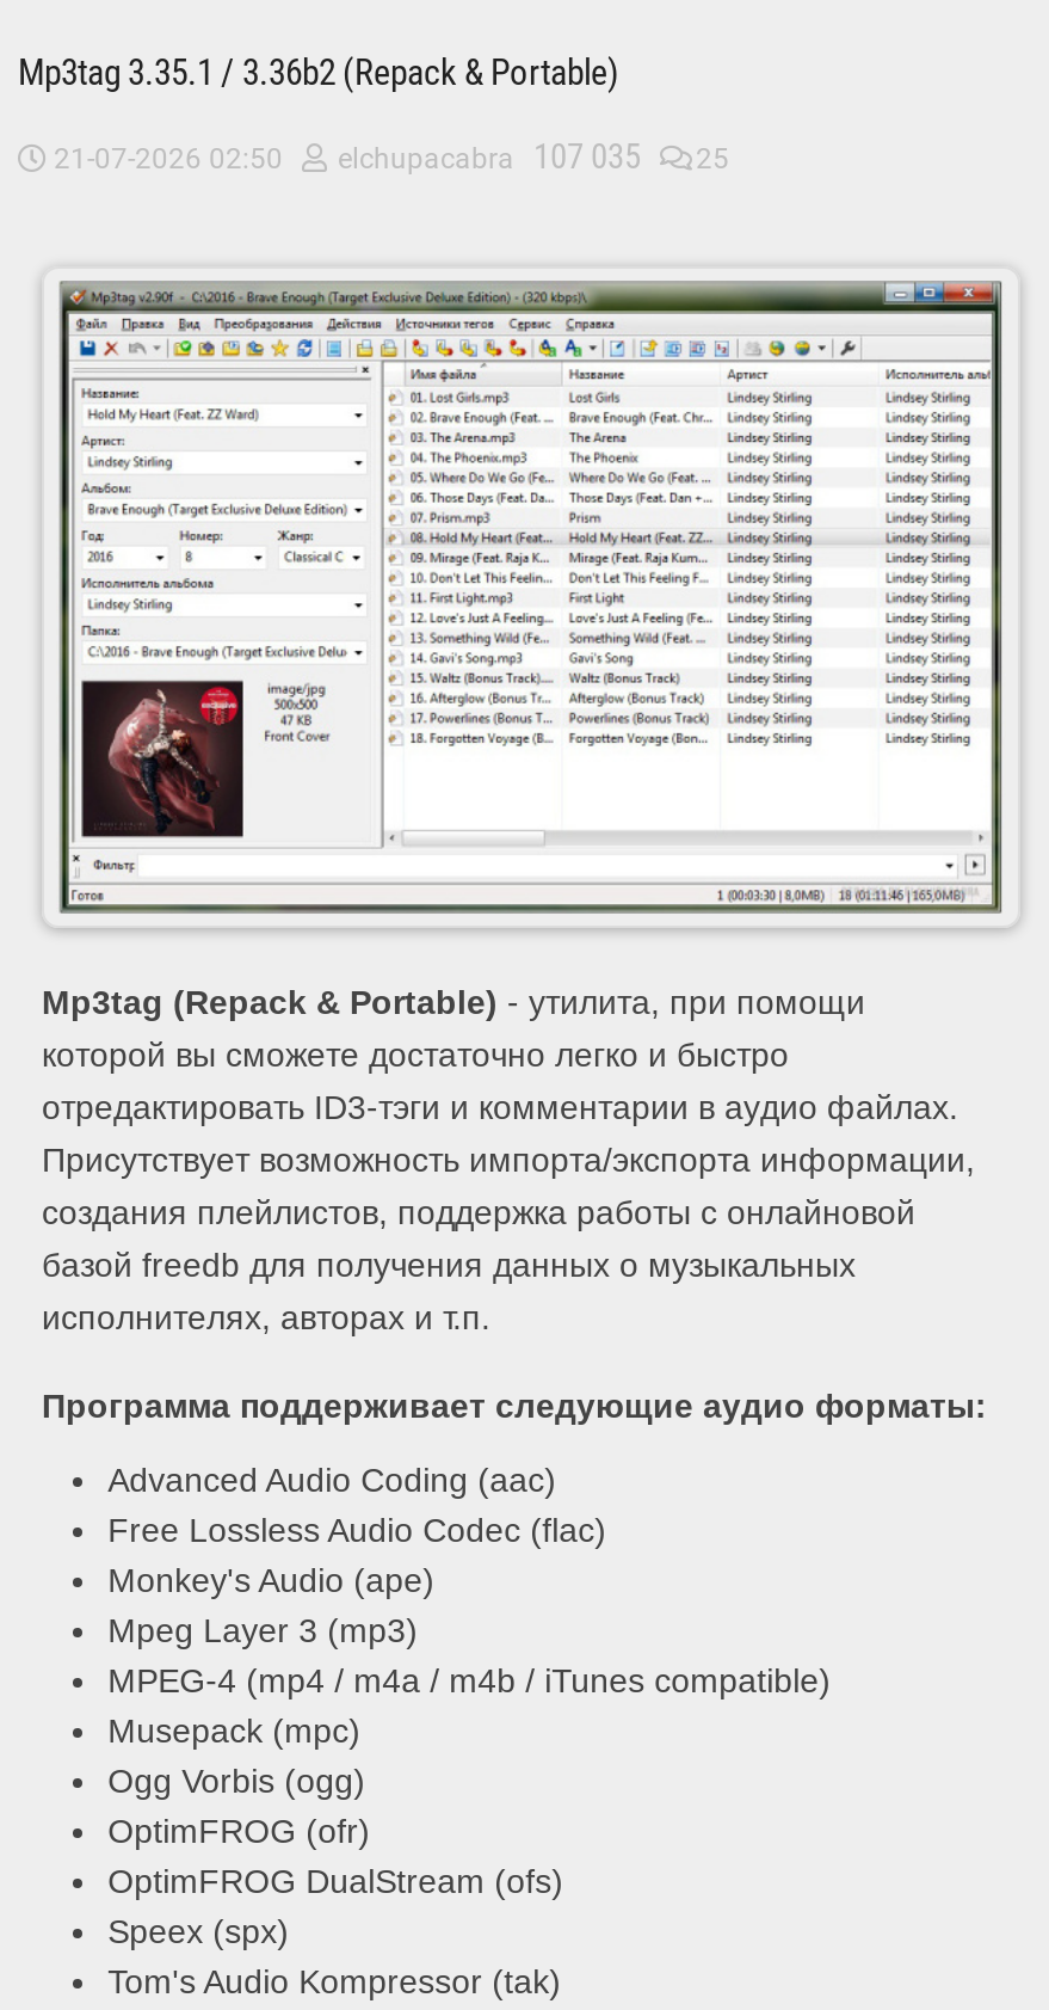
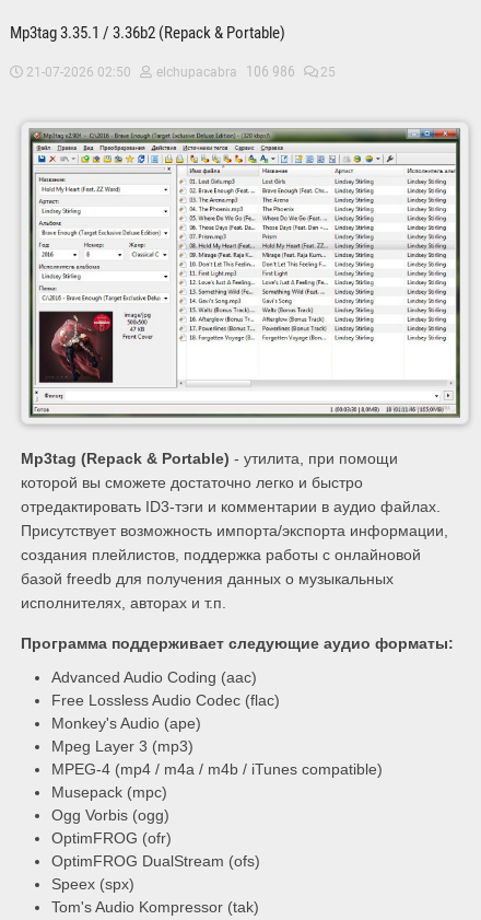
[338,137,641,177] elchupacabra 107 035 -> [156,62,295,81] elchupacabra 106 986

